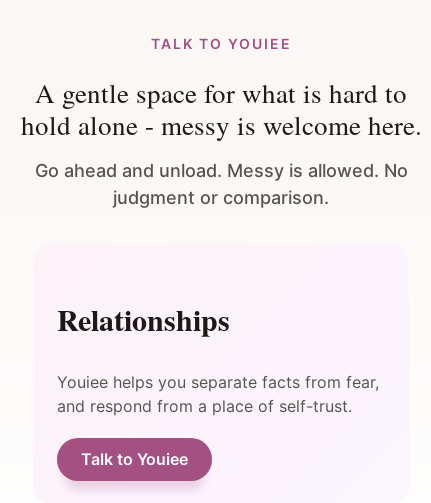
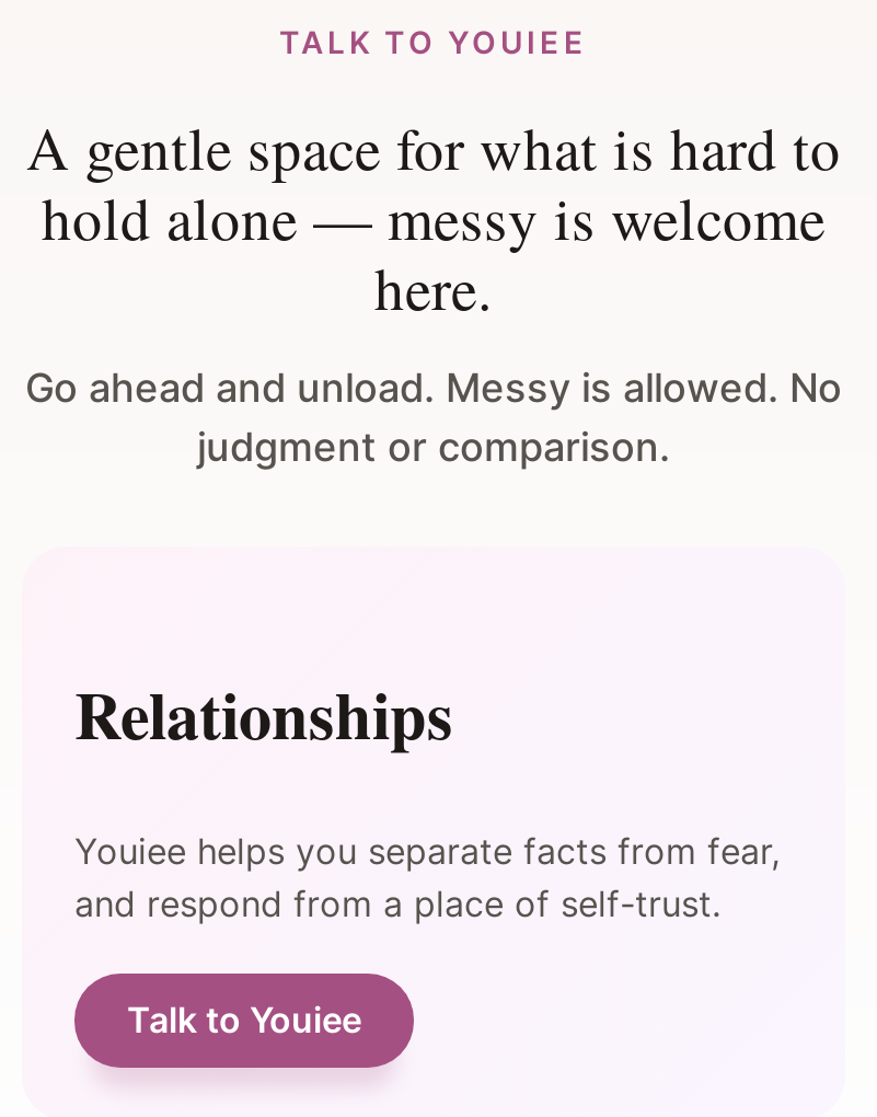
[20,107,421,143] hold alone - messy is welcome here. -> [42,179,826,328] hold alone — messy is welcome | here.

